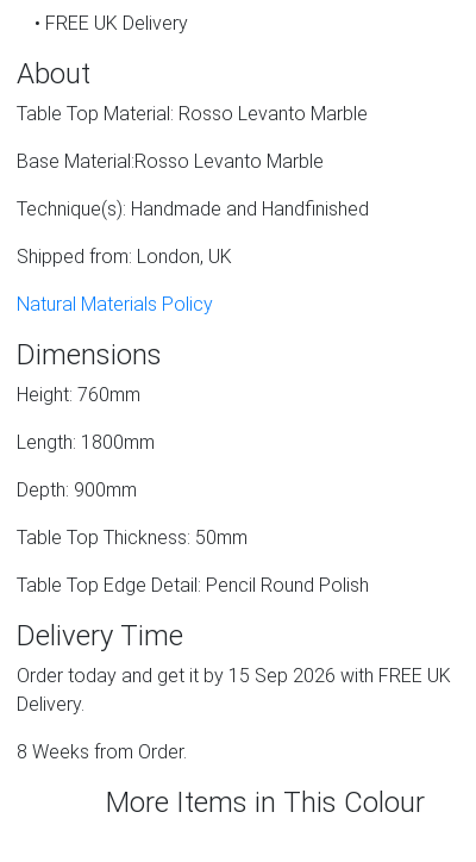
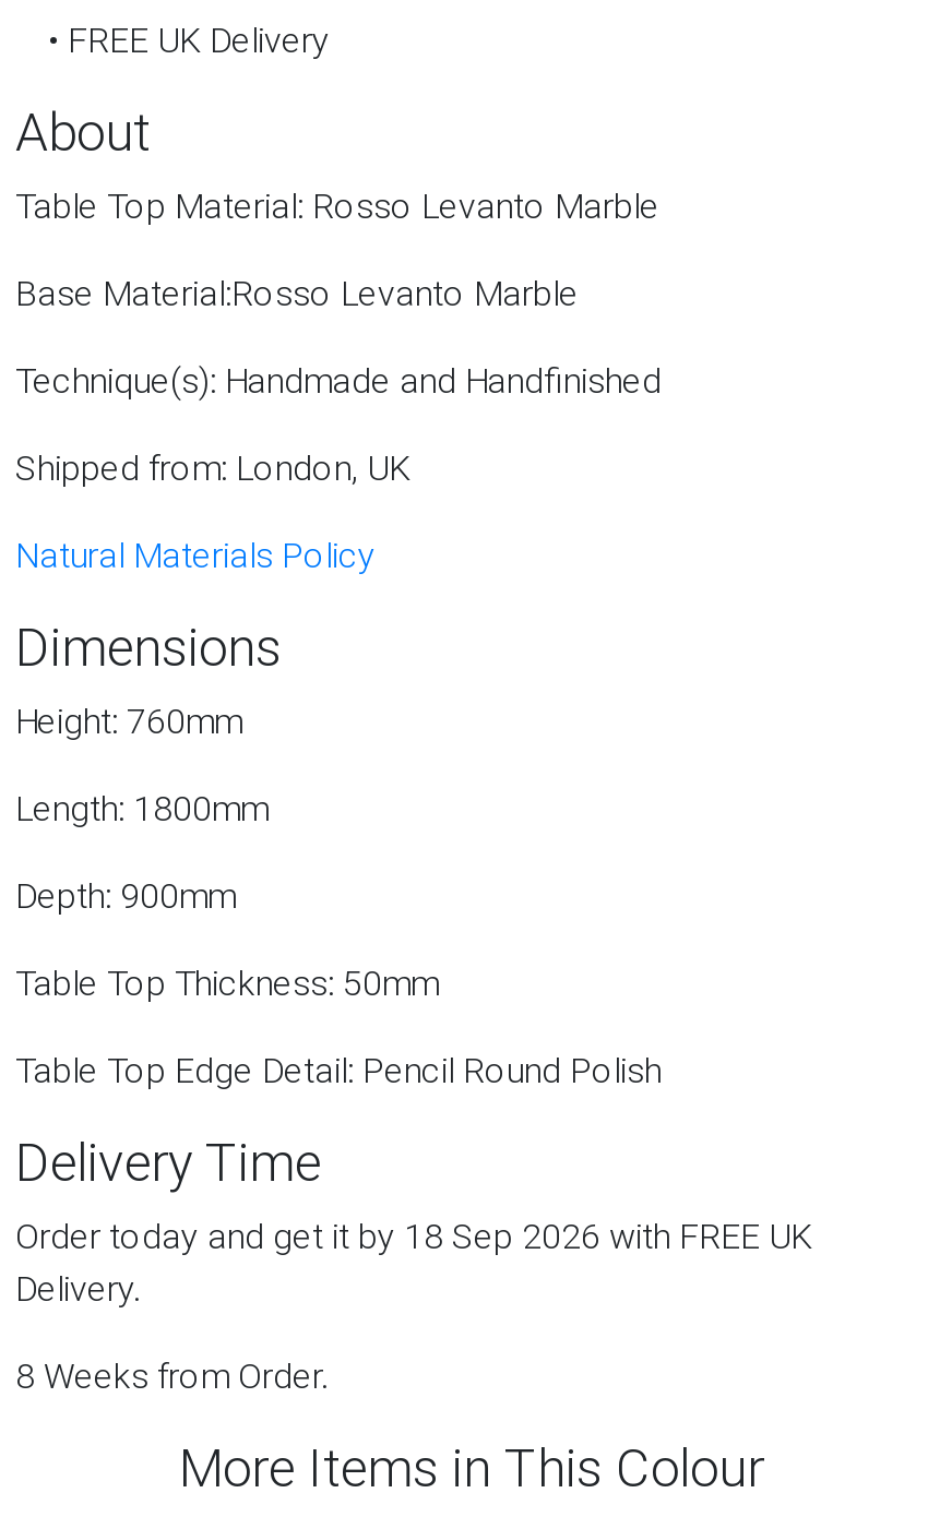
[17,664,451,687] Order today and get it by 15 Sep 2026 with FREE UK -> [15,1215,812,1256] Order today and get it by 18 Sep 2026 with FREE UK

